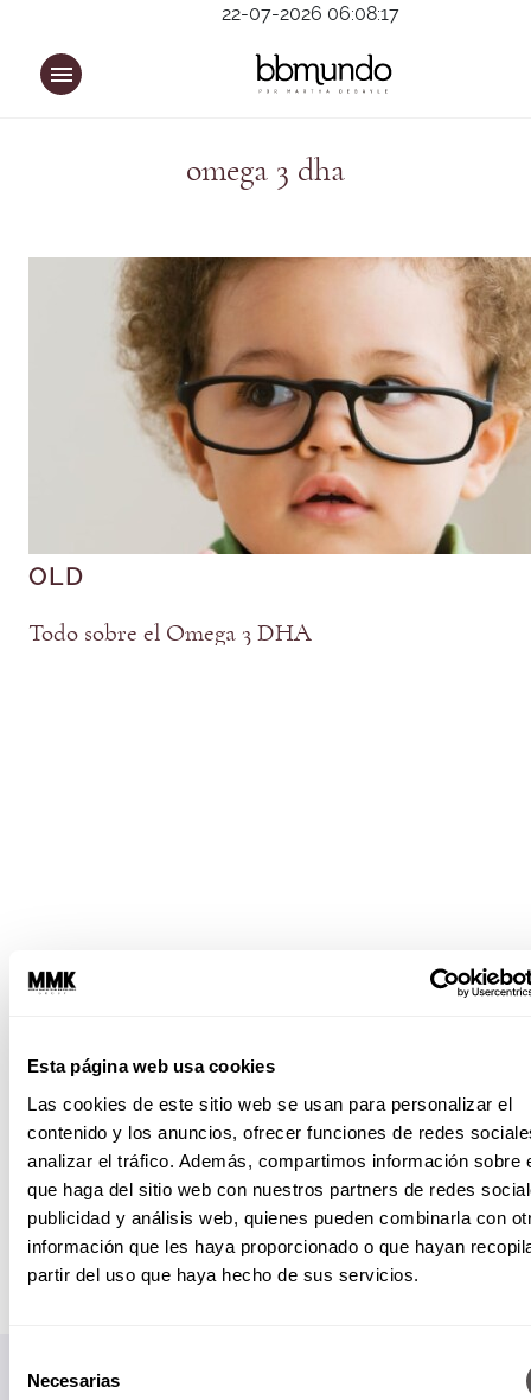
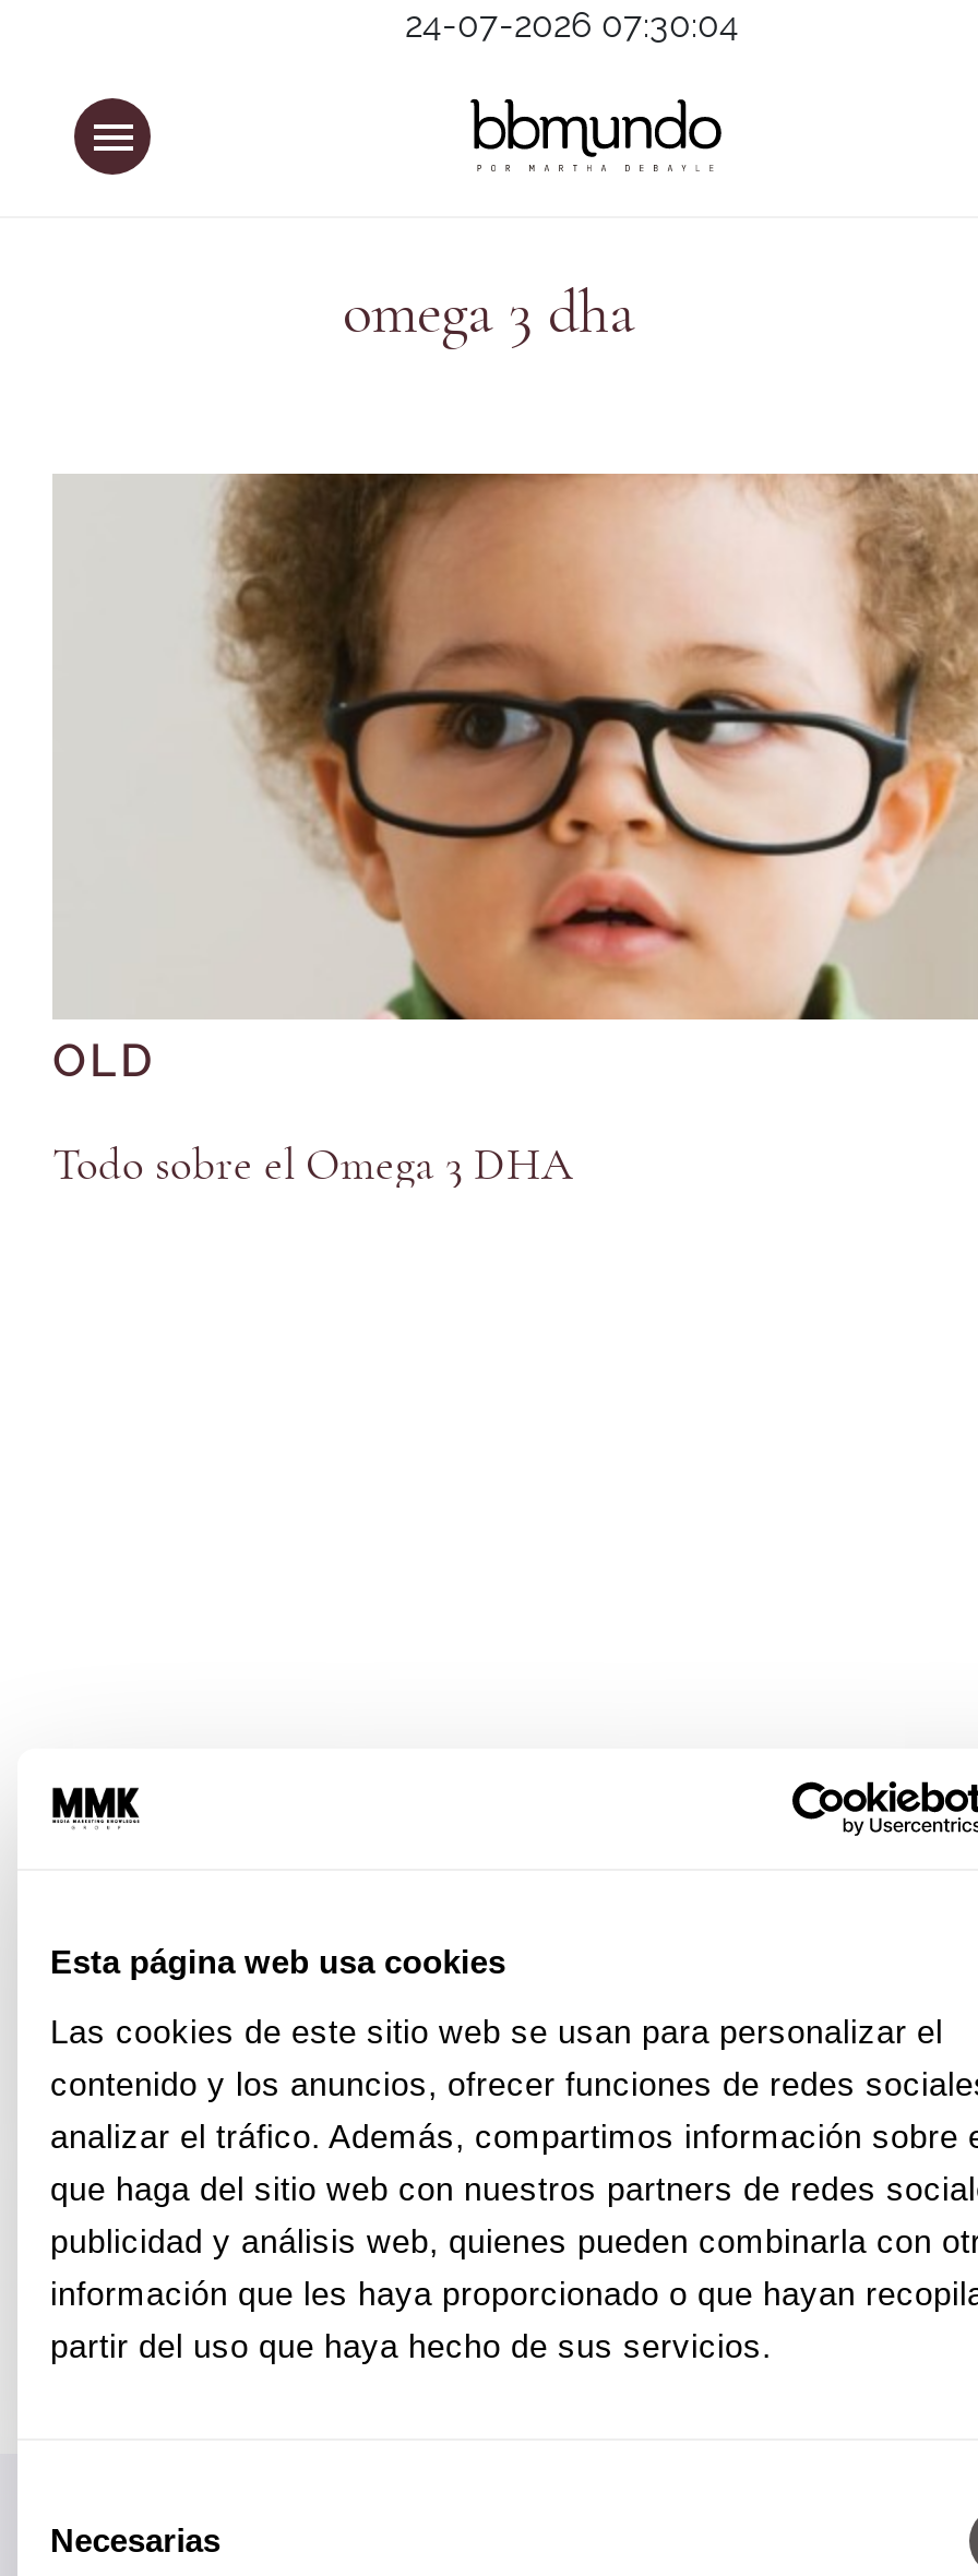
[222,5,399,24] 22-07-2026 06:08:17 -> [405,9,739,44] 24-07-2026 07:30:04

